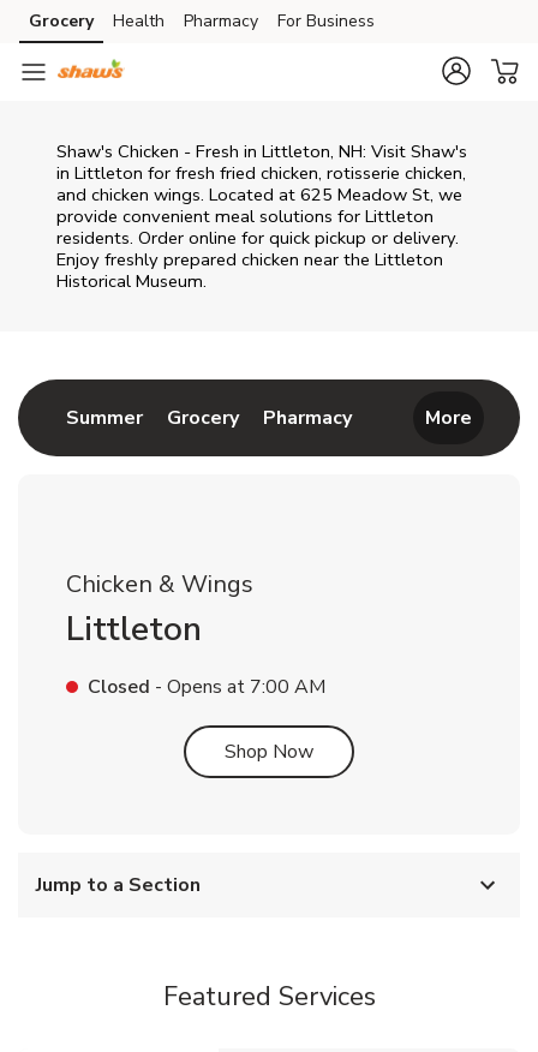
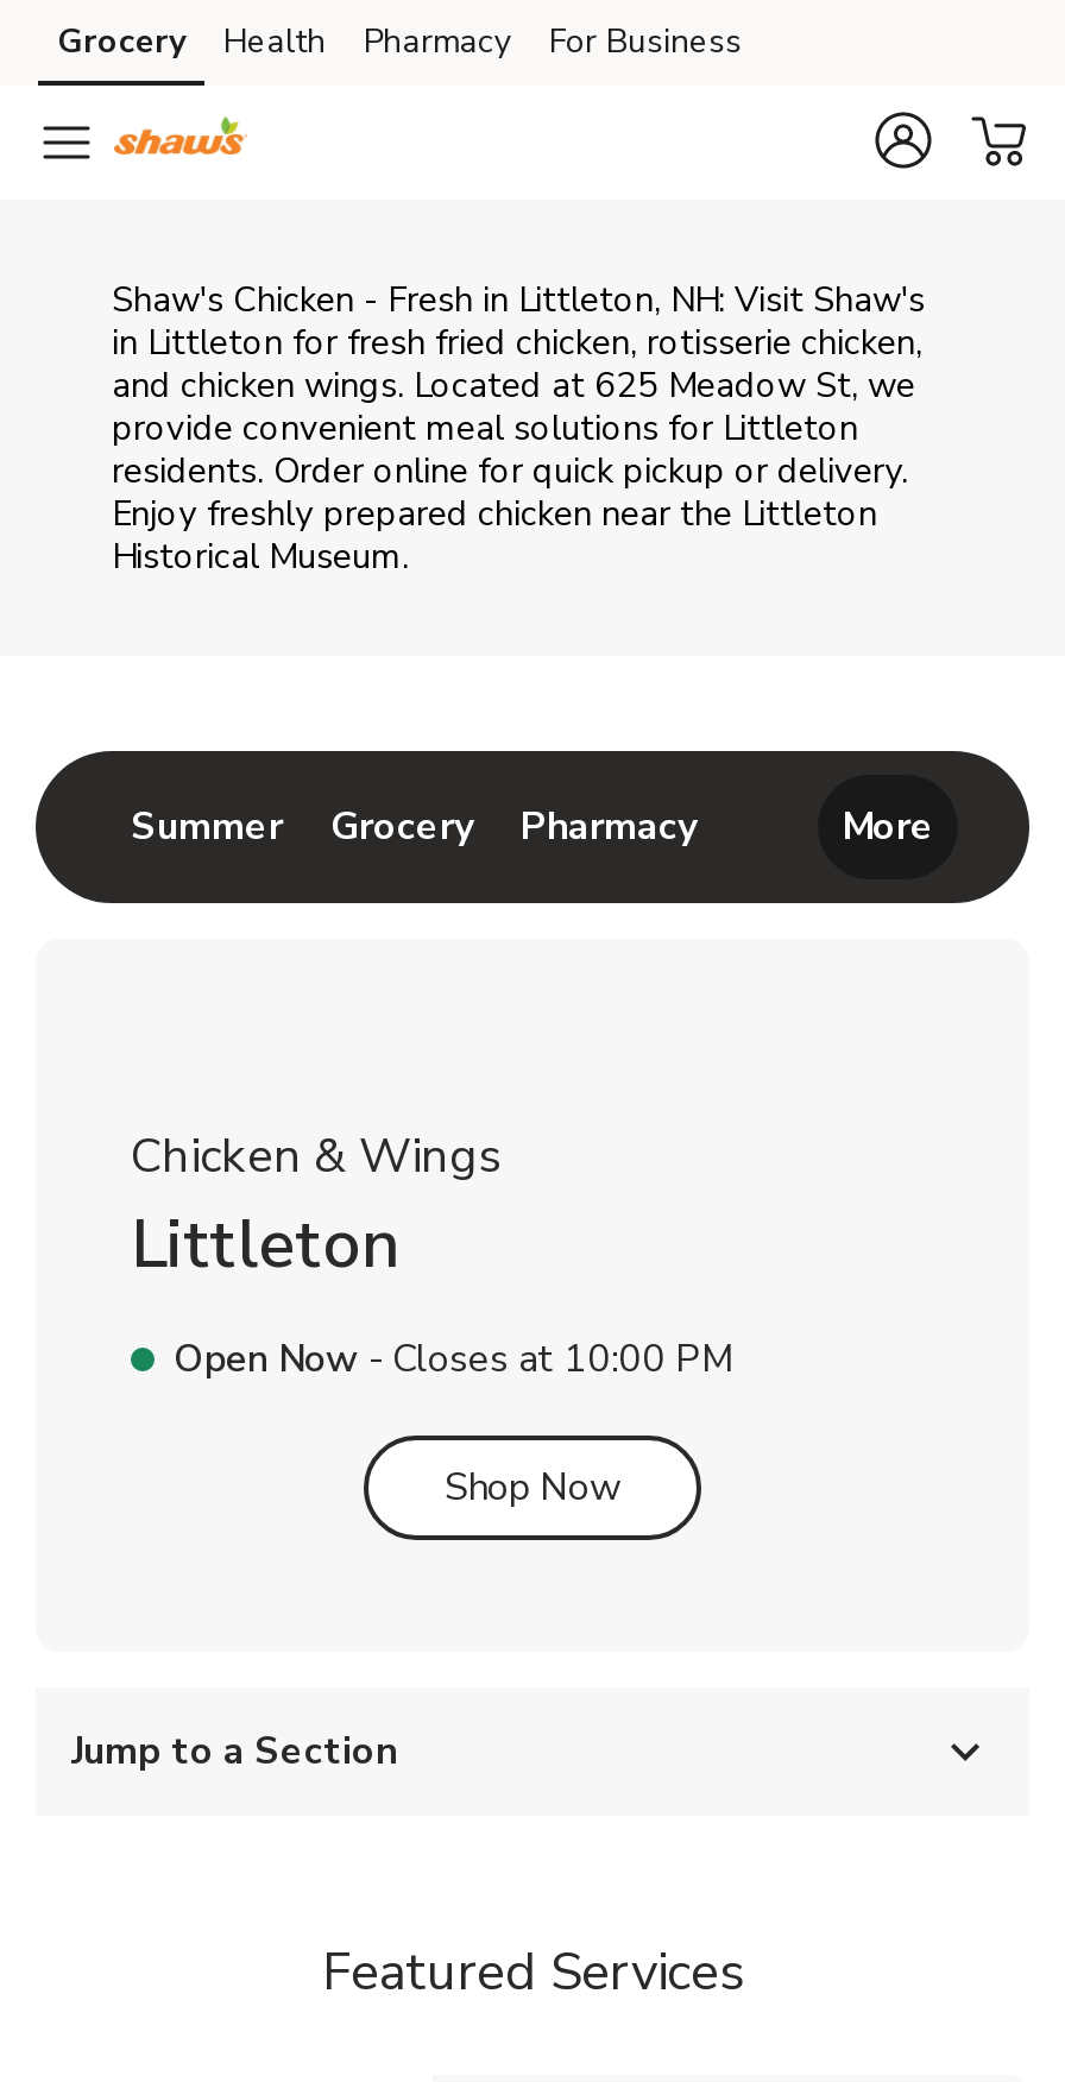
[88,674,325,700] Closed - Opens at 7:00 AM -> [174,1333,735,1386] Open Now - Closes at 10:00 PM

